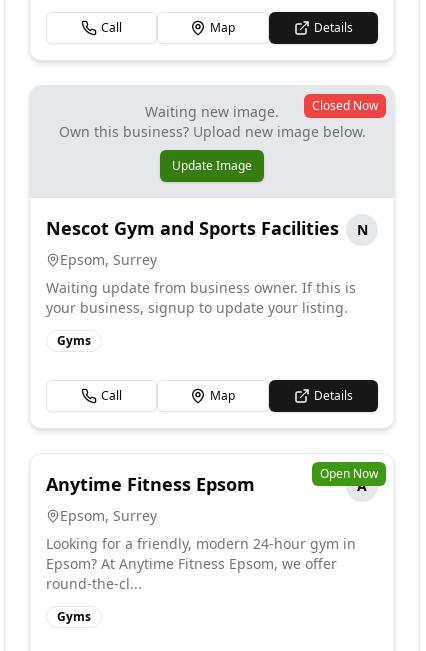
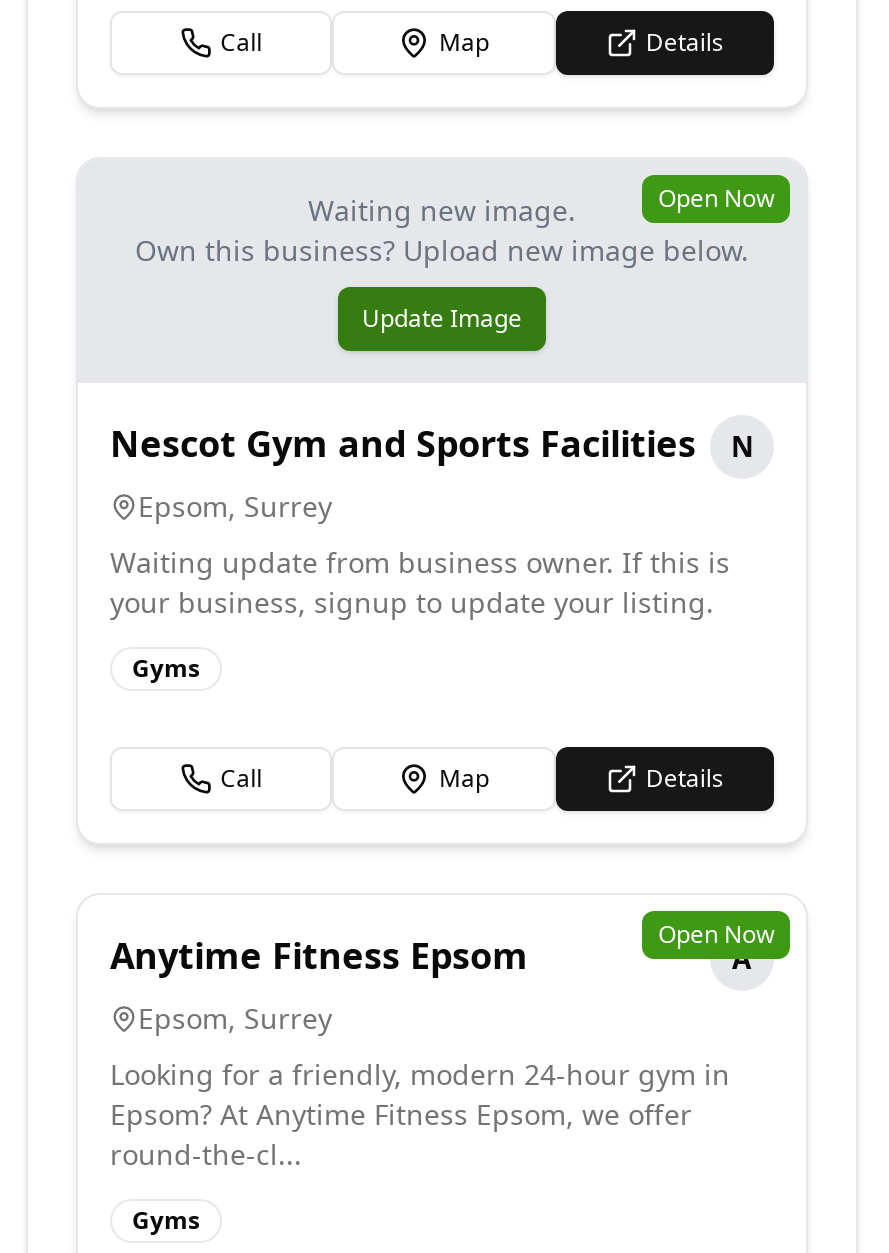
[312,97,378,114] Closed Now -> [658,181,774,215] Open Now

